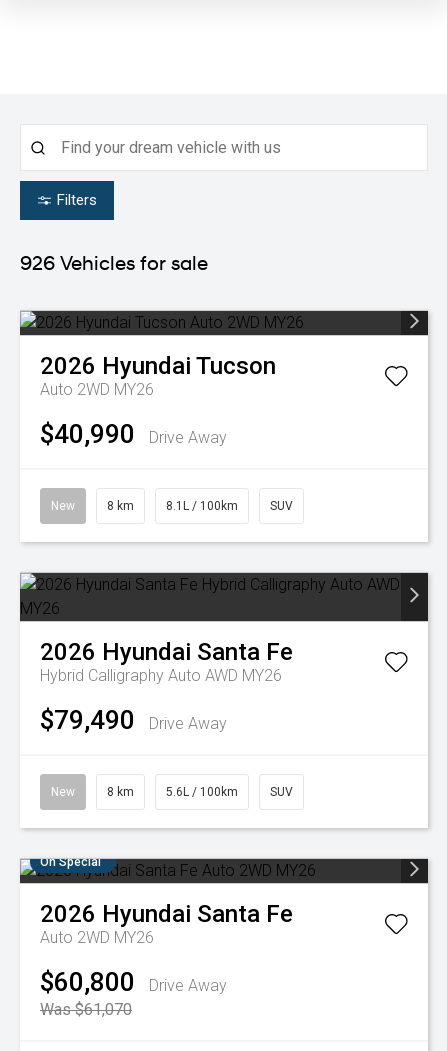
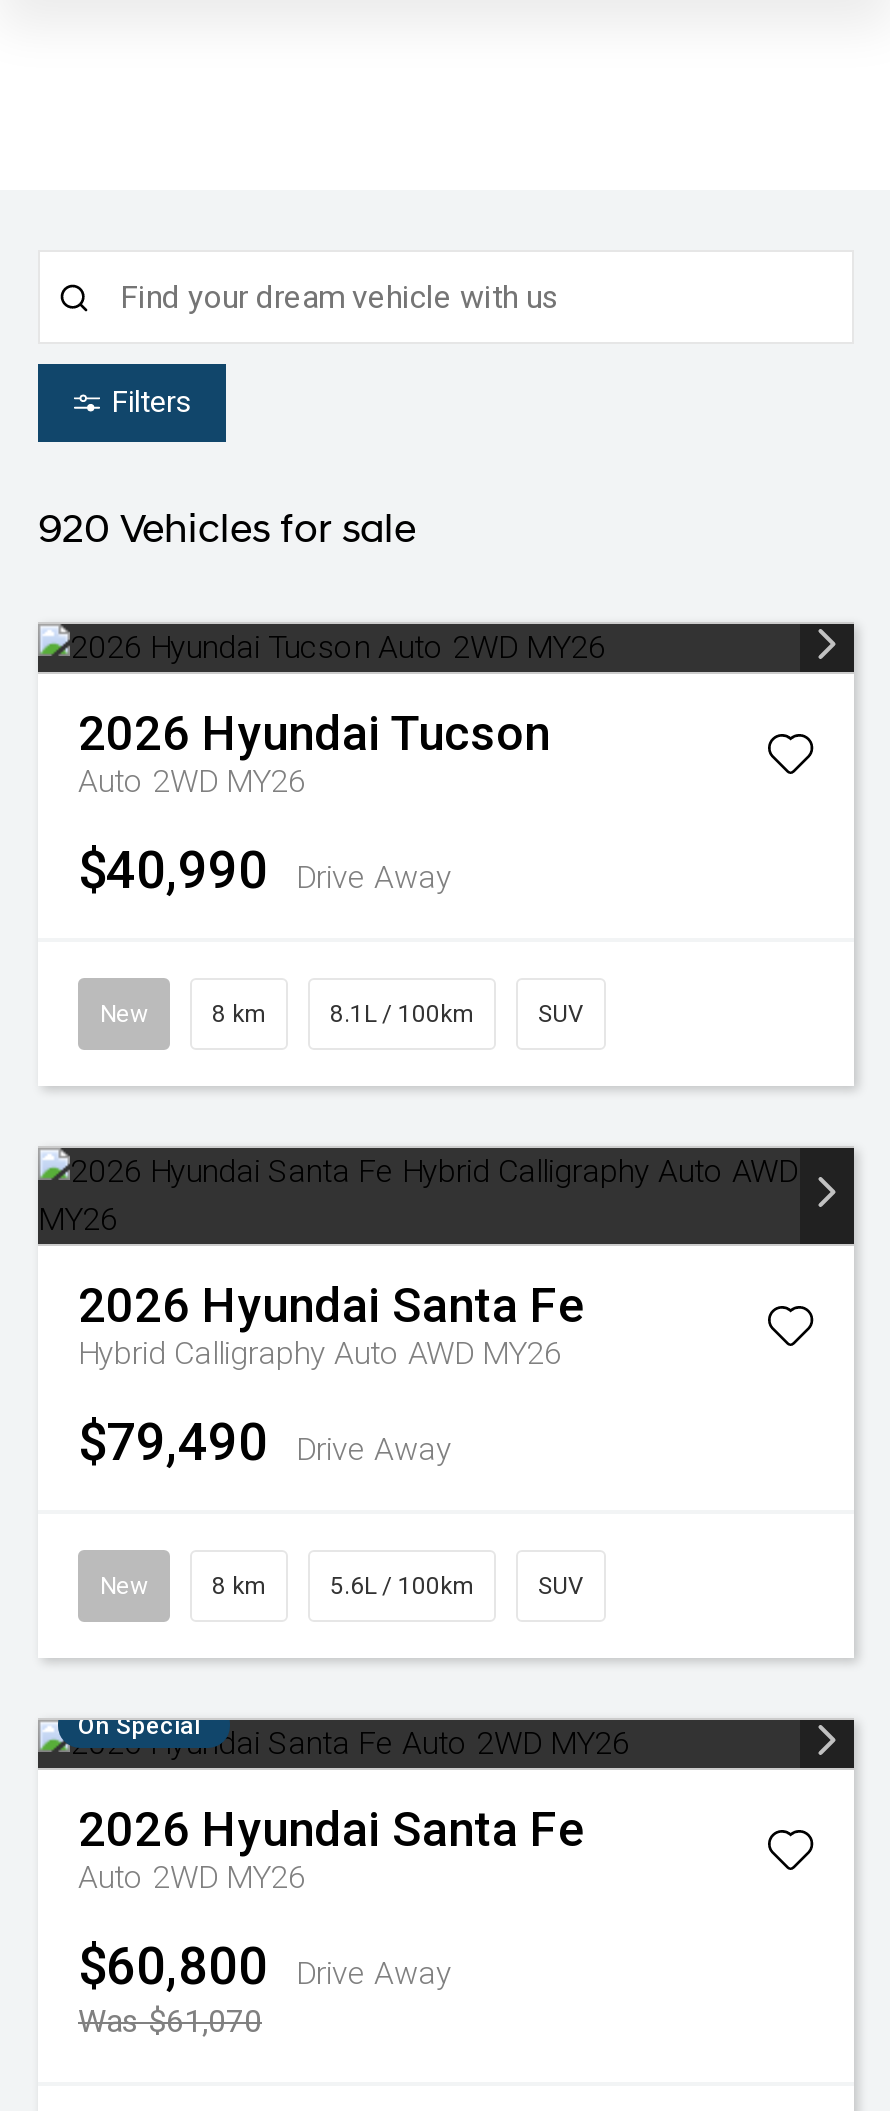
[20,255,208,275] 926 Vehicles for sale -> [38,512,416,552] 920 Vehicles for sale

